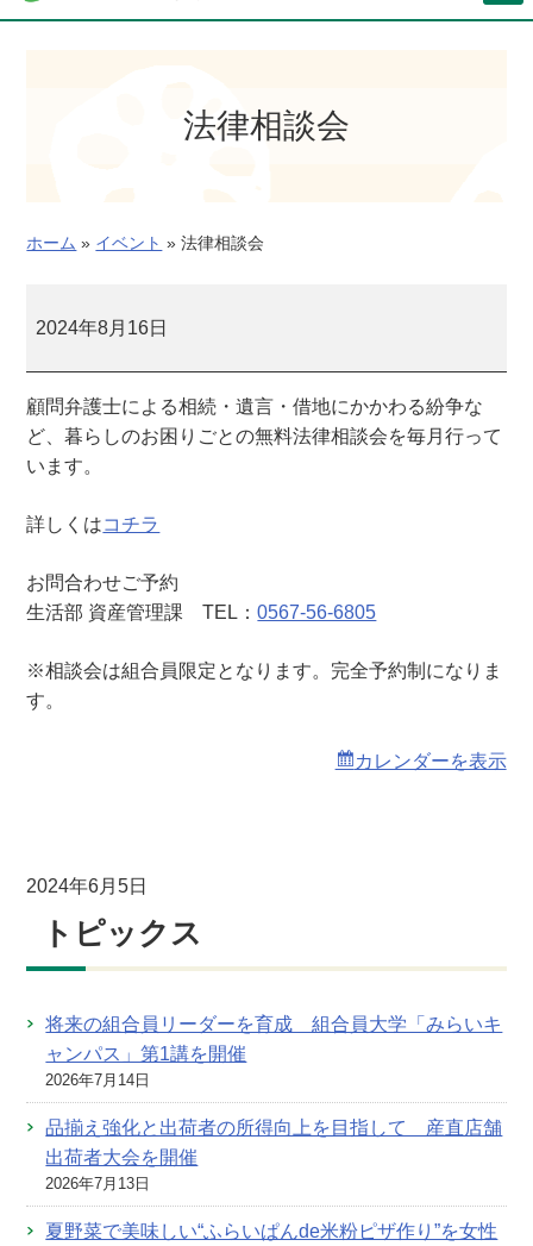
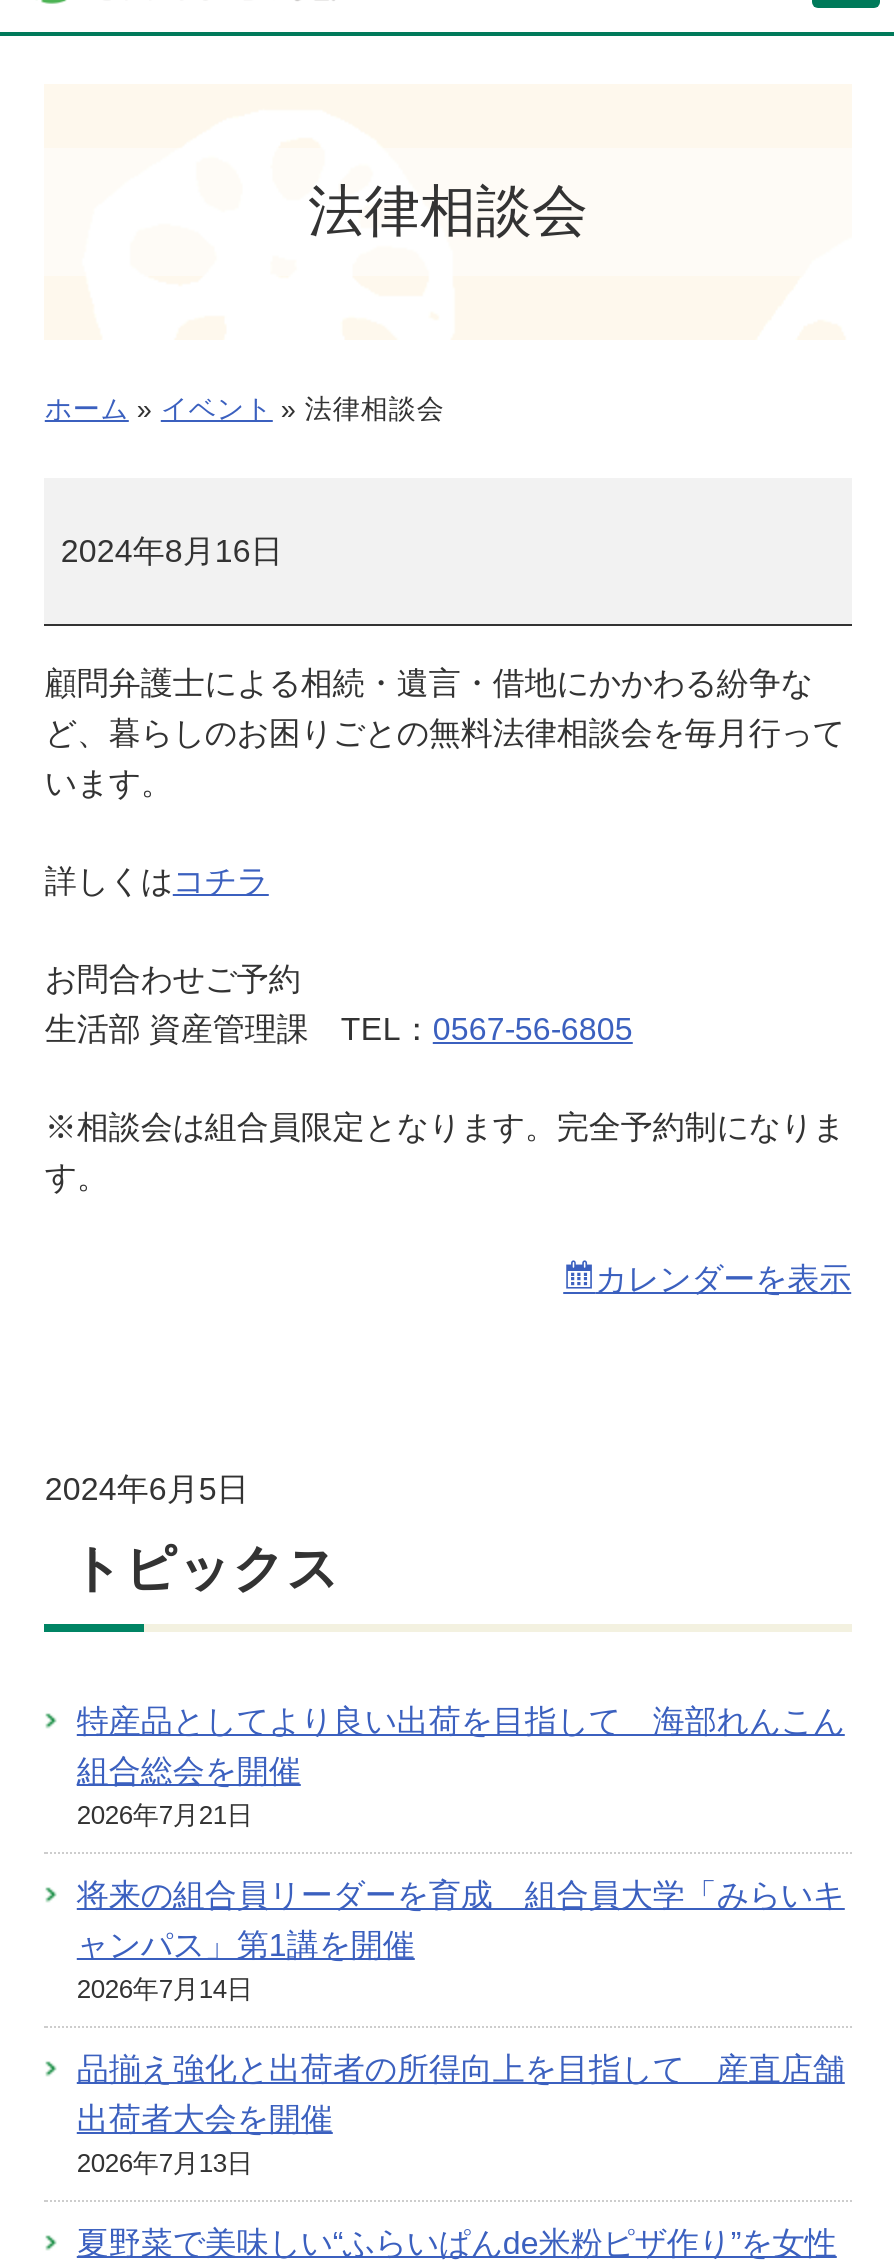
none -> [77,1704,845,1830] 特産品としてより良い出荷を目指して 海部れんこん | 組合総会を開催 | 2026年7月21日

